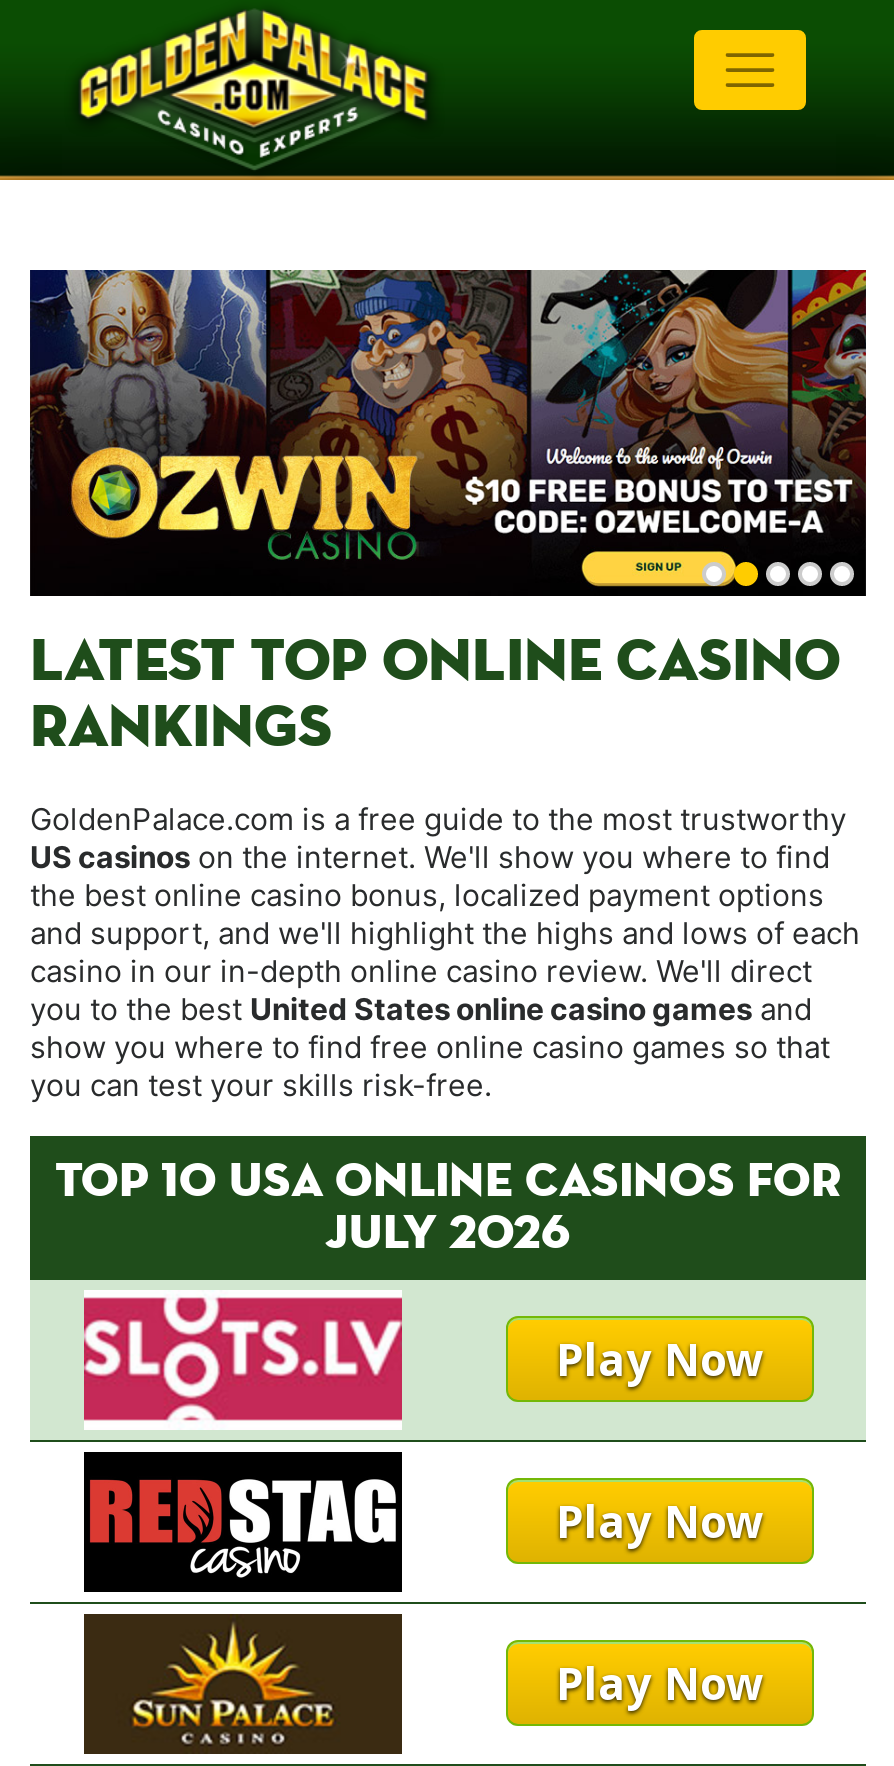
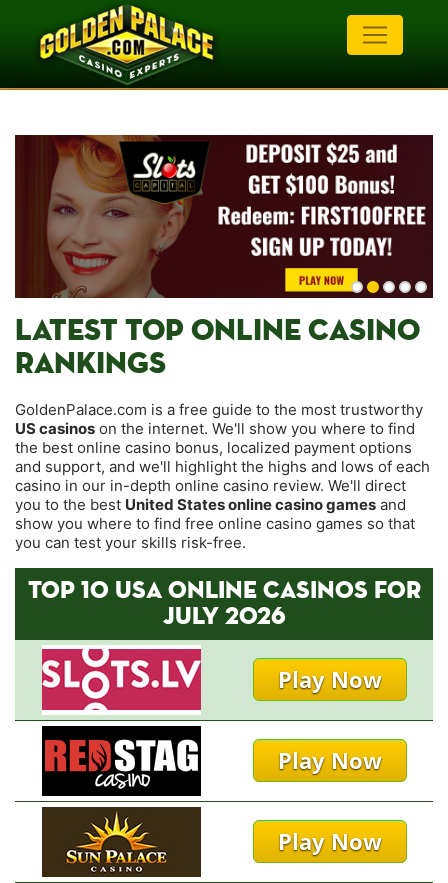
[30,268,868,598] [image] -> [15,134,434,299] [image]

